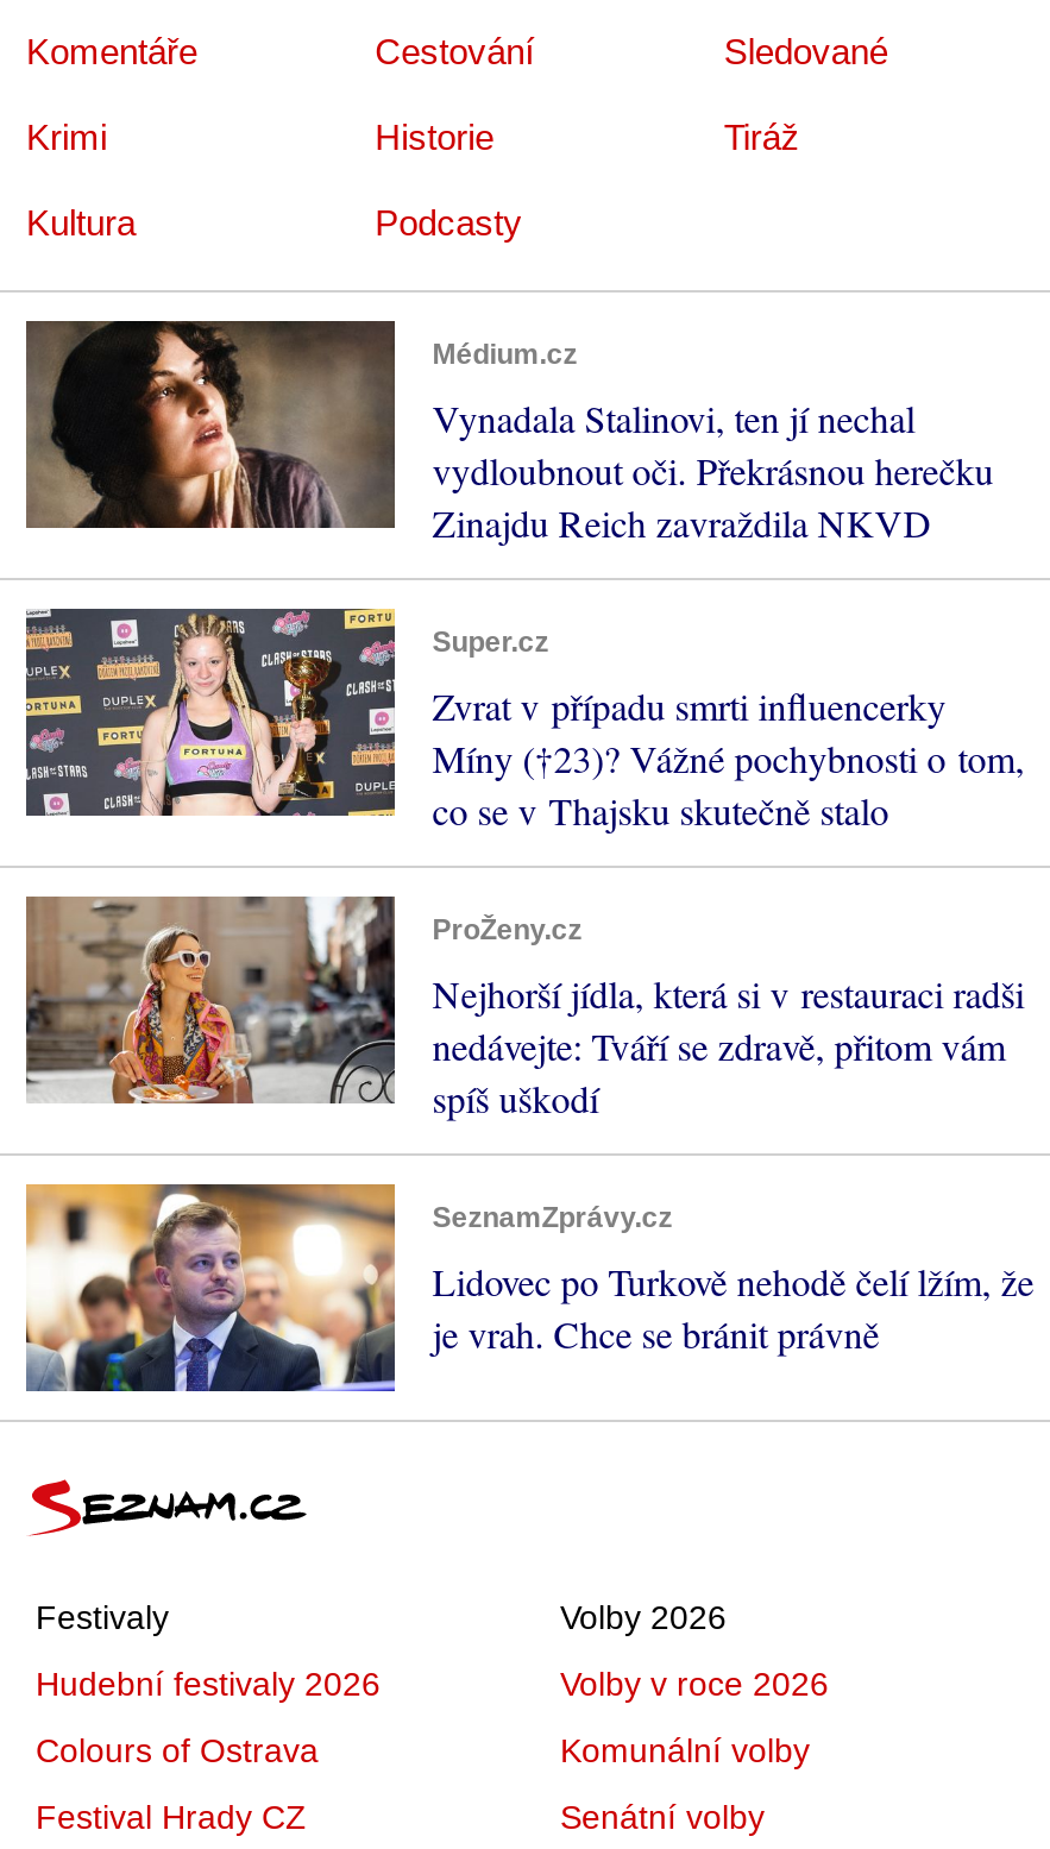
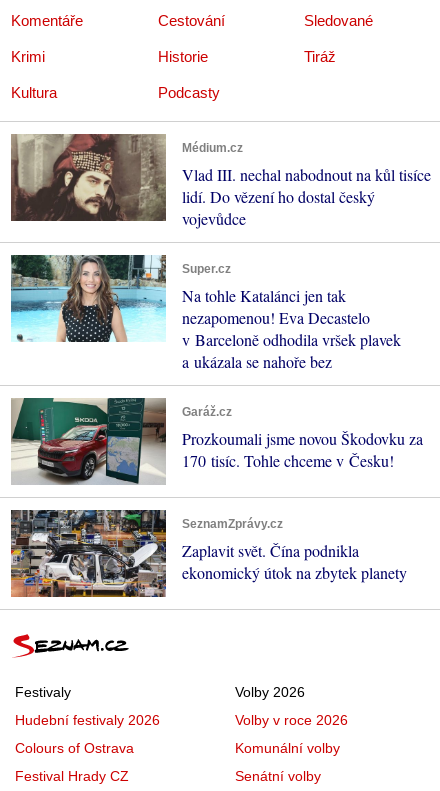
[26,320,993,547] [image] | Vynadala Stalinovi, ten jí nechal | vydloubnout oči. Překrásnou herečku | Zinajdu Reich zavraždila NKVD -> [11,133,431,229] [image] | Vlad III. nechal nabodnout na kůl tisíce | lidí. Do vězení ho dostal český | vojevůdce
[24,605,1024,835] [image] | Zvrat v případu smrti influencerky | Míny (†23)? Vážné pochybnosti o tom, | co se v Thajsku skutečně stalo -> [10,254,401,372] [image] | Na tohle Katalánci jen tak | nezapomenou! Eva Decastelo | v Barceloně odhodila vršek plavek | a ukázala se nahoře bez
[24,895,1024,1126] [image] | ProŽeny.cz | Nejhorší jídla, která si v restauraci radši | nedávejte: Tváří se zdravě, přitom vám | spíš uškodí -> [11,388,423,485] [image] | Garáž.cz | Prozkoumali jsme novou Škodovku za | 170 tisíc. Tohle chceme v Česku!
[24,1183,1034,1395] [image] | Lidovec po Turkově nehodě čelí lžím, že | je vrah. Chce se bránit právně -> [10,509,407,598] [image] | Zaplavit svět. Čína podnikla | ekonomický útok na zbytek planety

